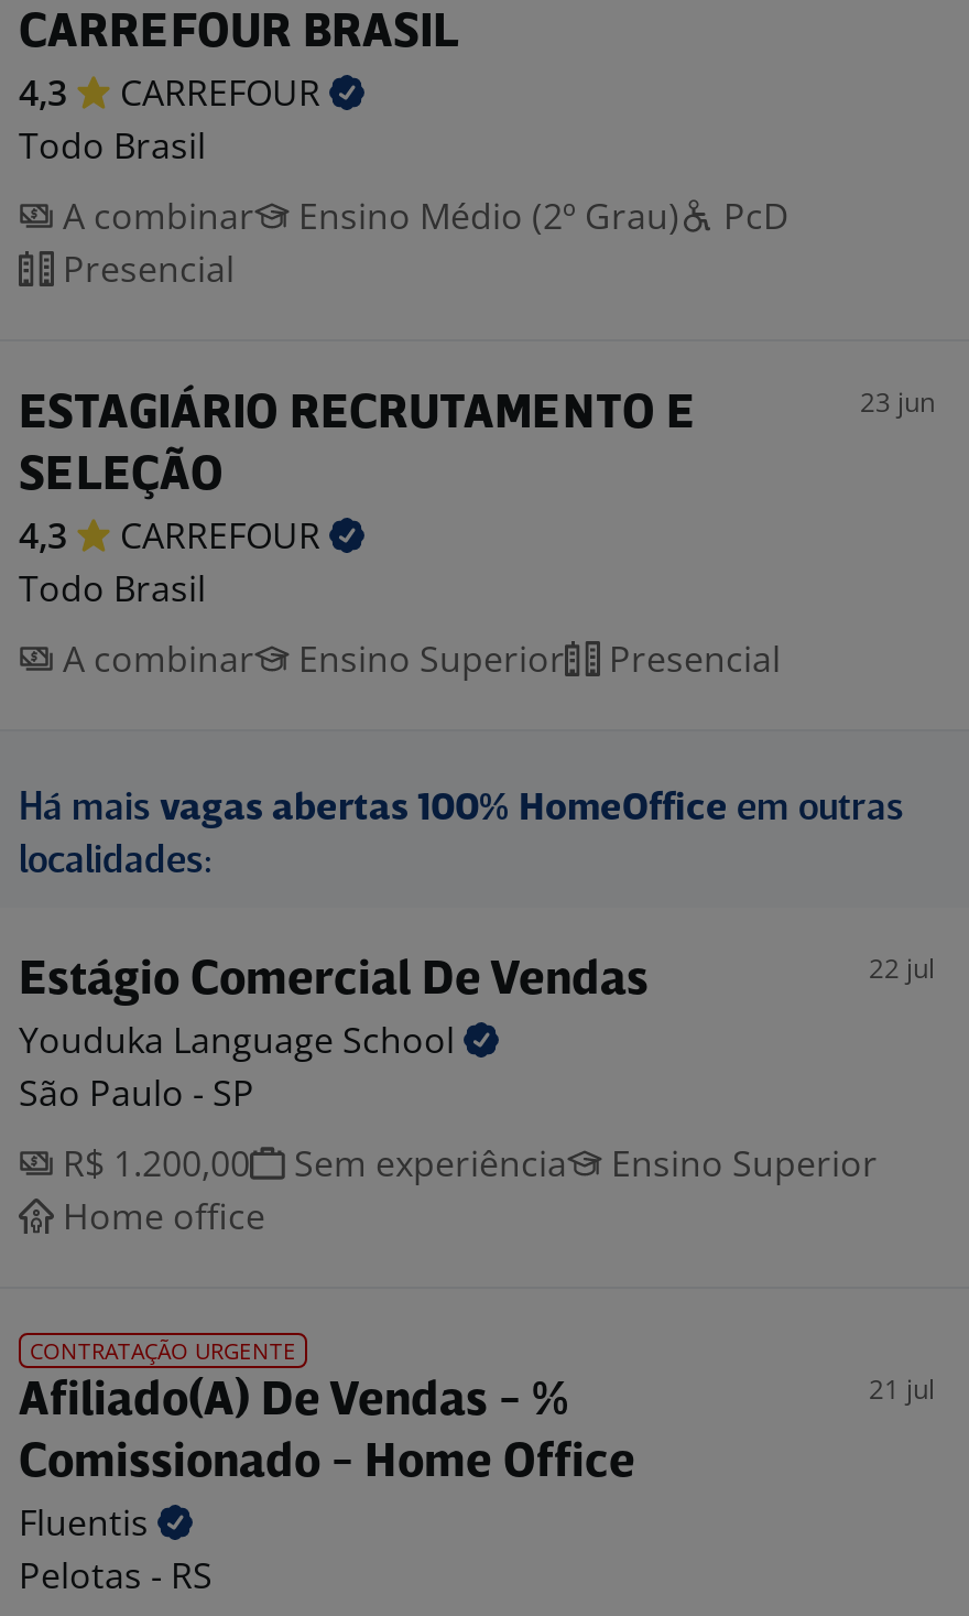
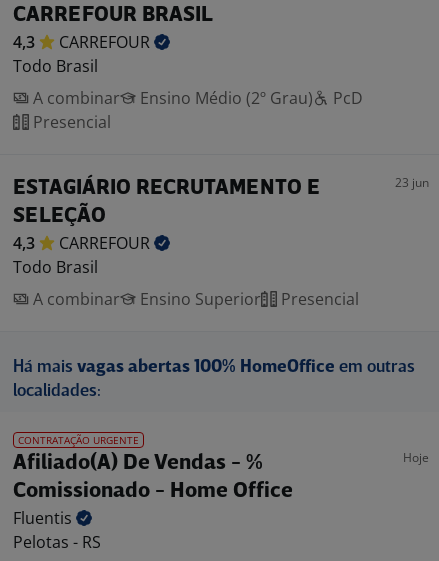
[19,950,935,1240] Estágio Comercial De Vendas | 22 jul | Youduka Language School | São Paulo - SP | R$ 1.200,00 | Sem experiência | Ensino Superior | Home office -> none
[869,1370,935,1408] 21 jul -> [403,449,429,466] Hoje

